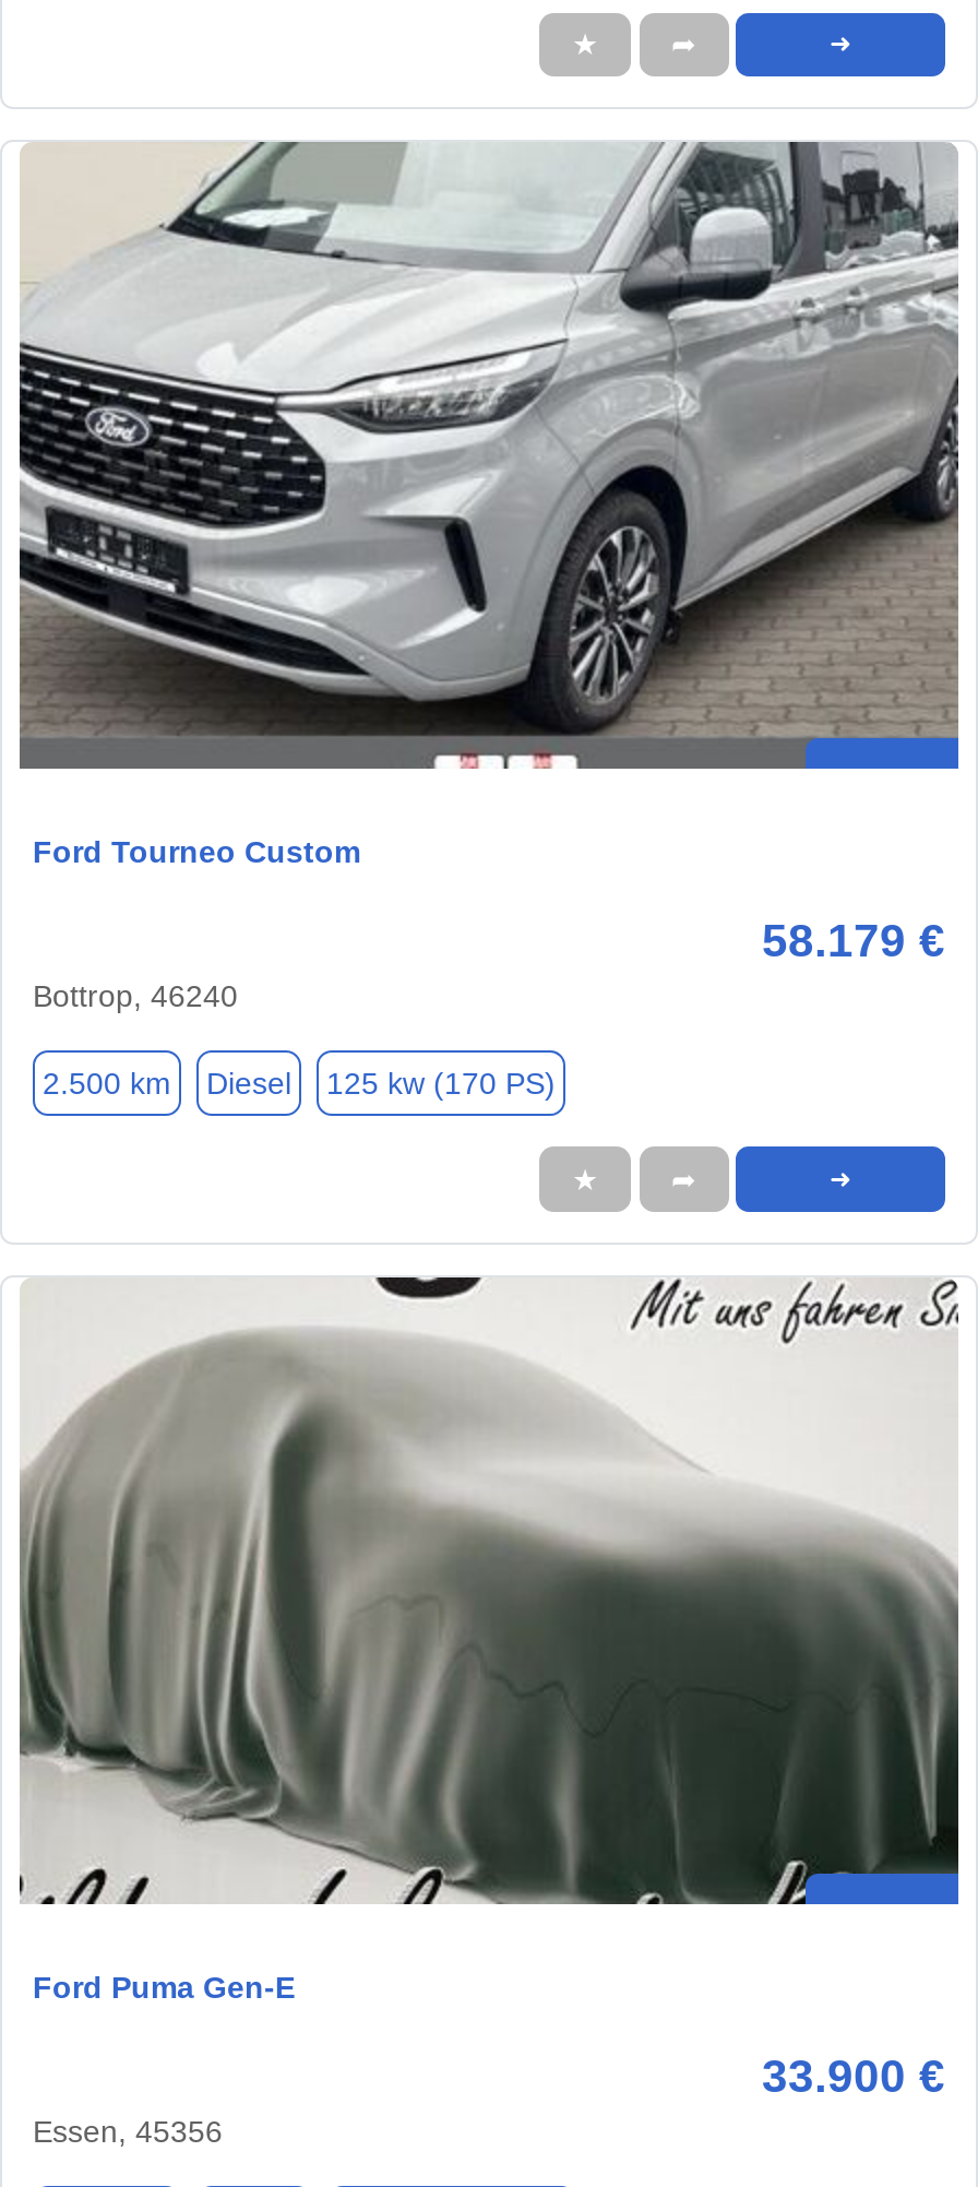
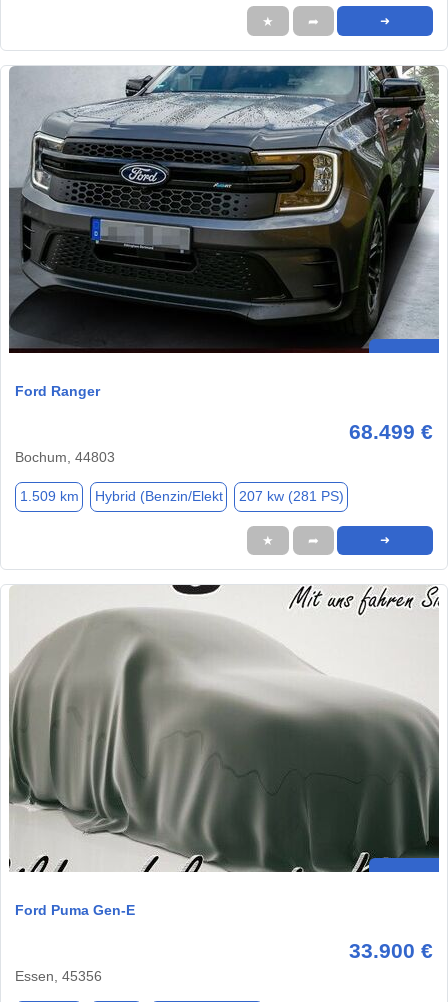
[20,141,961,870] [image] | Ford Tourneo Custom -> [9,65,439,399] [image] | Ford Ranger
[33,916,945,1014] 58.179 € | Bottrop, 46240 -> [15,420,433,465] 68.499 € | Bochum, 44803
[43,1066,556,1101] 2.500 km | Diesel | 125 kw (170 PS) -> [19,488,343,504] 1.509 km | Hybrid (Benzin/Elekt | 207 kw (281 PS)

